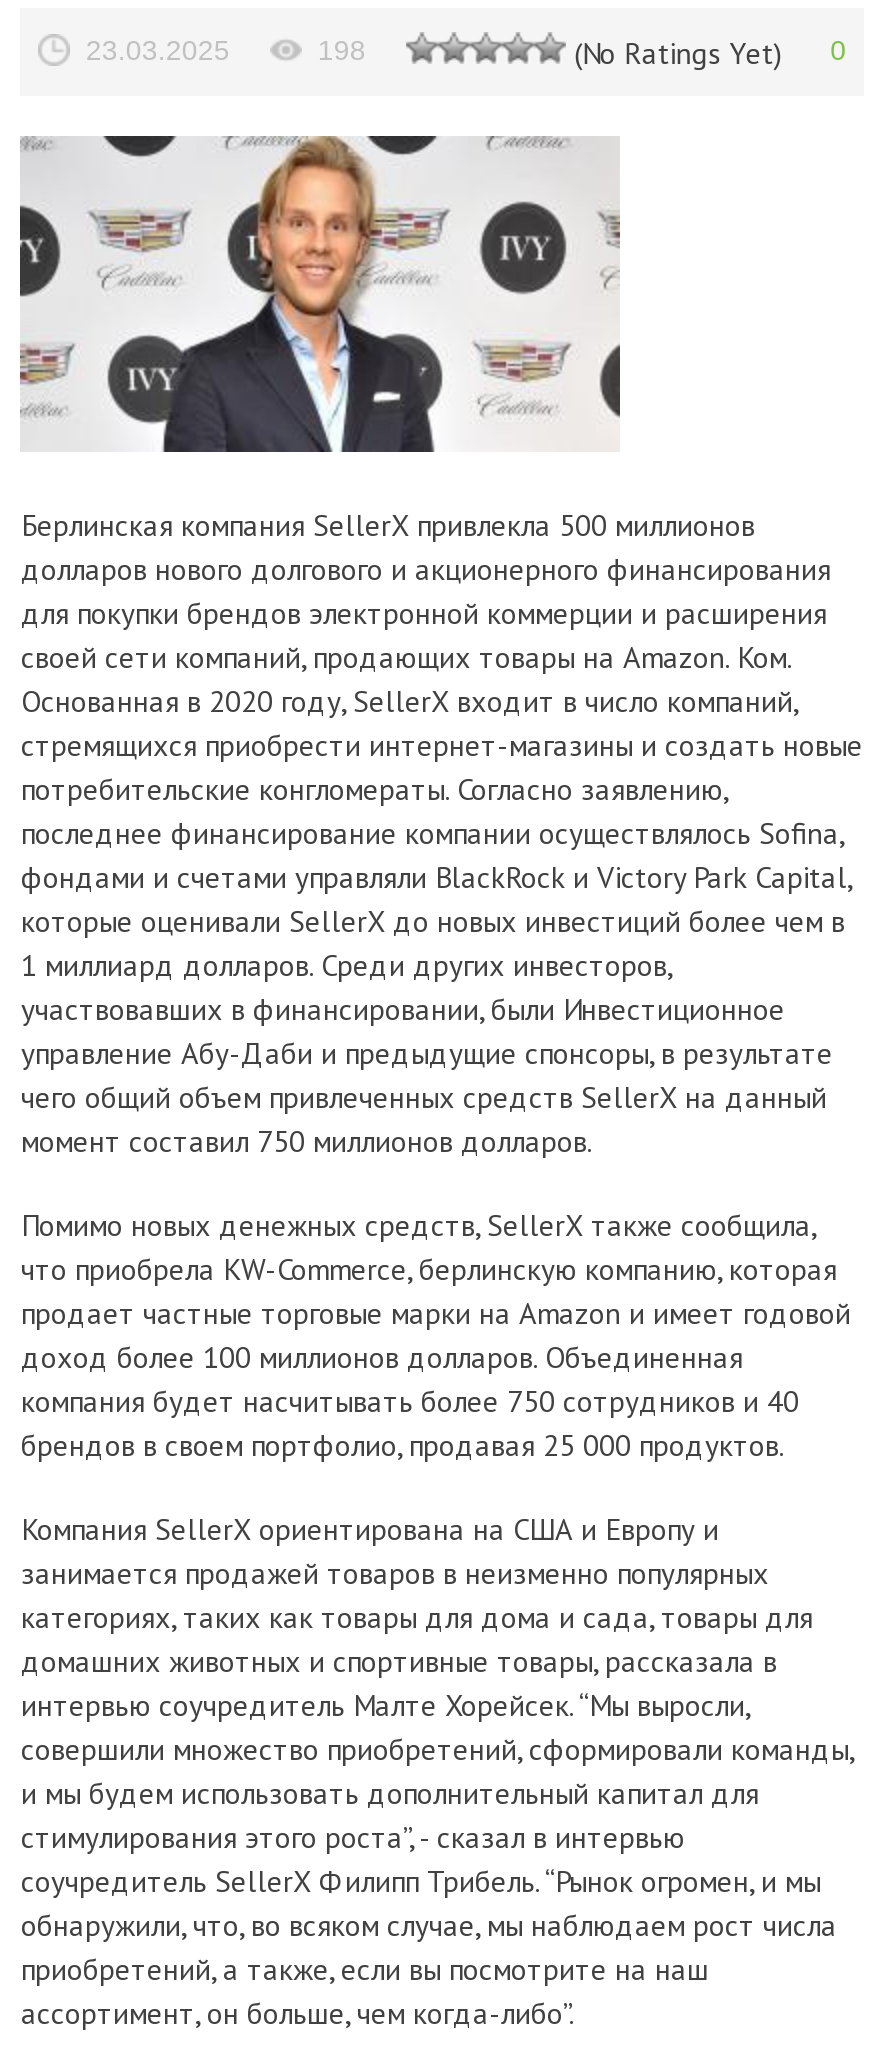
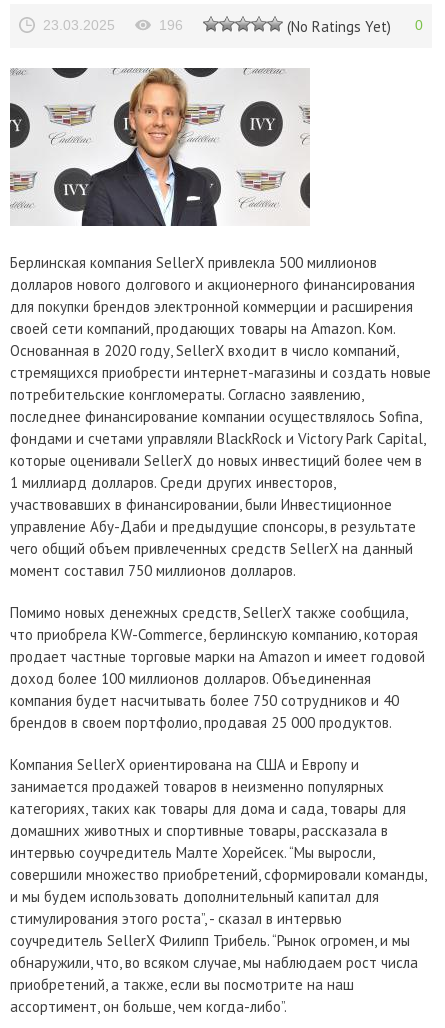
[318,34,366,66] 198 -> [159,17,183,33] 196

